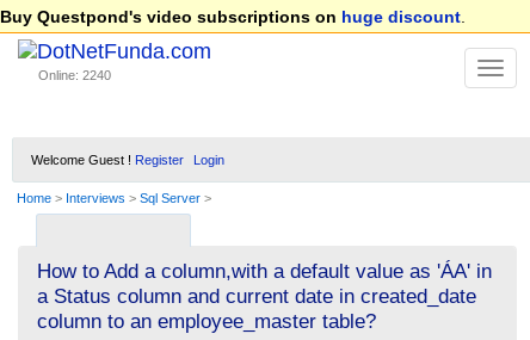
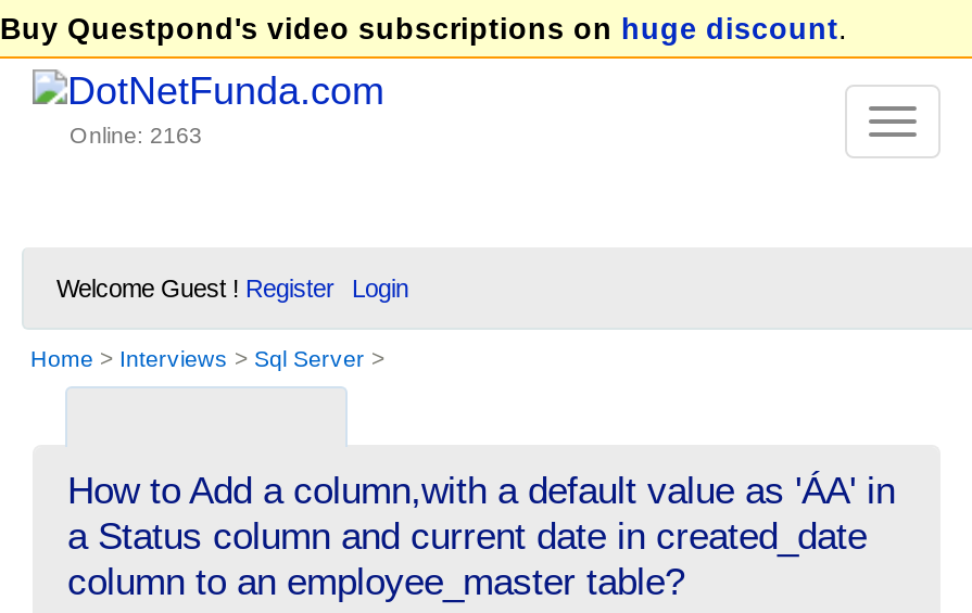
[38,68,111,83] Online: 2240 -> [70,122,202,148] Online: 2163

